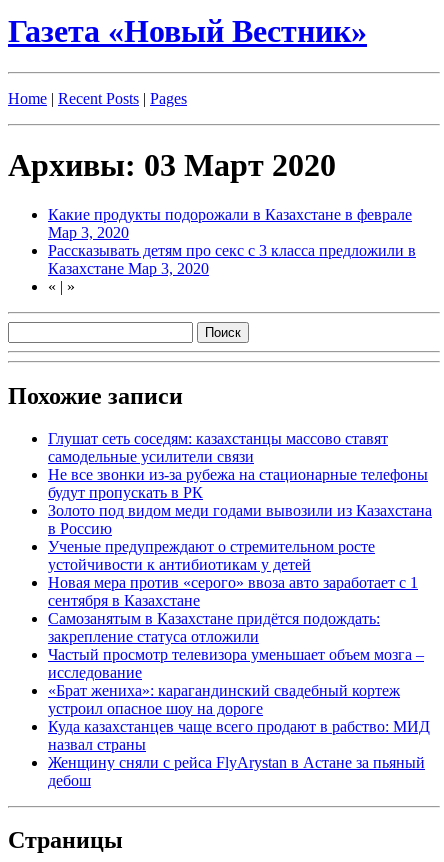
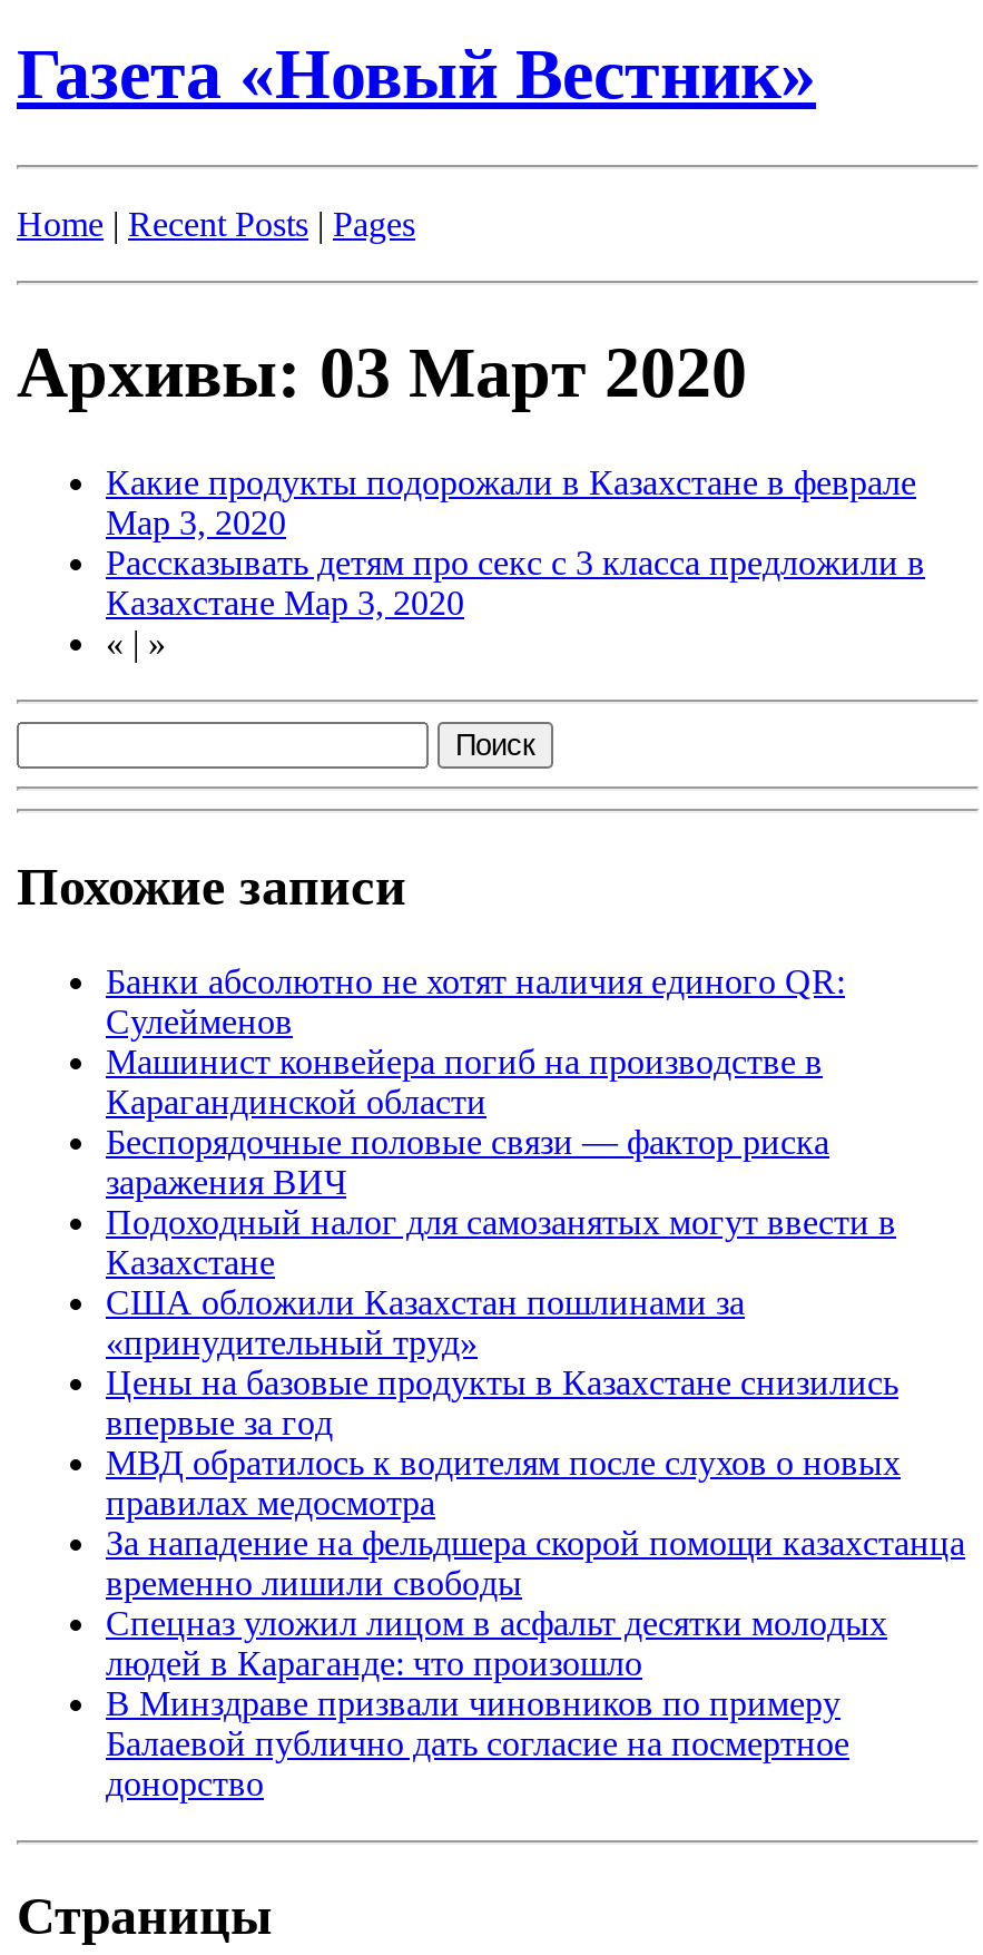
[48,430,432,789] Глушат сеть соседям: казахстанцы массово ставят | самодельные усилители связи | Не все звонки из-за рубежа на стационарные телефоны | будут пропускать в РК | Золото под видом меди годами вывозили из Казахстана | в Россию | Ученые предупреждают о стремительном росте | устойчивости к антибиотикам у детей | Новая мера против «серого» ввоза авто заработает с 1 | сентября в Казахстане | Самозанятым в Казахстане придётся подождать: | закрепление статуса отложили | Частый просмотр телевизора уменьшает объем мозга – | исследование | «Брат жениха»: карагандинский свадебный кортеж | устроил опасное шоу на дороге | Куда казахстанцев чаще всего продают в рабство: МИД | назвал страны | Женщину сняли с рейса FlyArystan в Астане за пьяный | дебош -> [106,962,965,1801] Банки абсолютно не хотят наличия единого QR: | Сулейменов | Машинист конвейера погиб на производстве в | Карагандинской области | Беспорядочные половые связи — фактор риска | заражения ВИЧ | Подоходный налог для самозанятых могут ввести в | Казахстане | США обложили Казахстан пошлинами за | «принудительный труд» | Цены на базовые продукты в Казахстане снизились | впервые за год | МВД обратилось к водителям после слухов о новых | правилах медосмотра | За нападение на фельдшера скорой помощи казахстанца | временно лишили свободы | Спецназ уложил лицом в асфальт десятки молодых | людей в Караганде: что произошло | В Минздраве призвали чиновников по примеру | Балаевой публично дать согласие на посмертное | донорство

